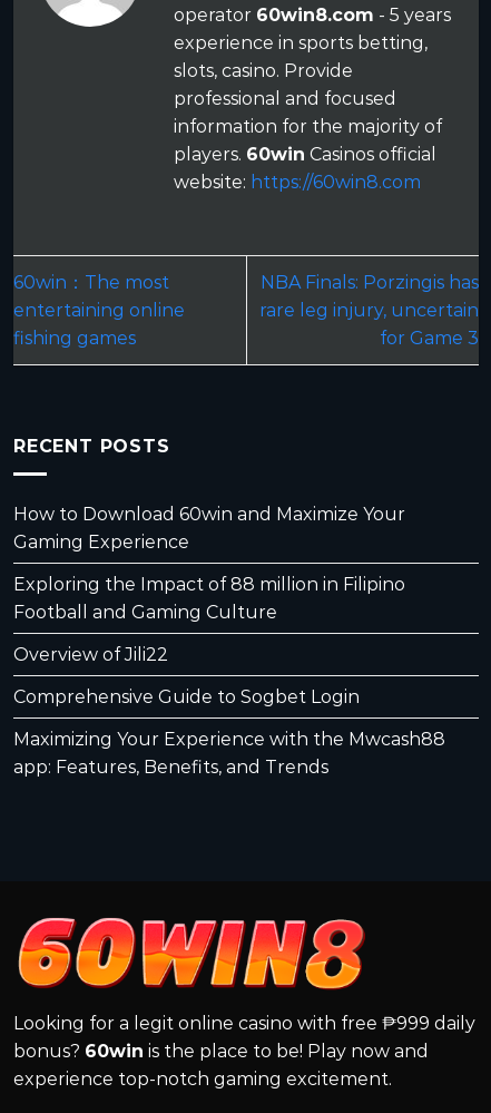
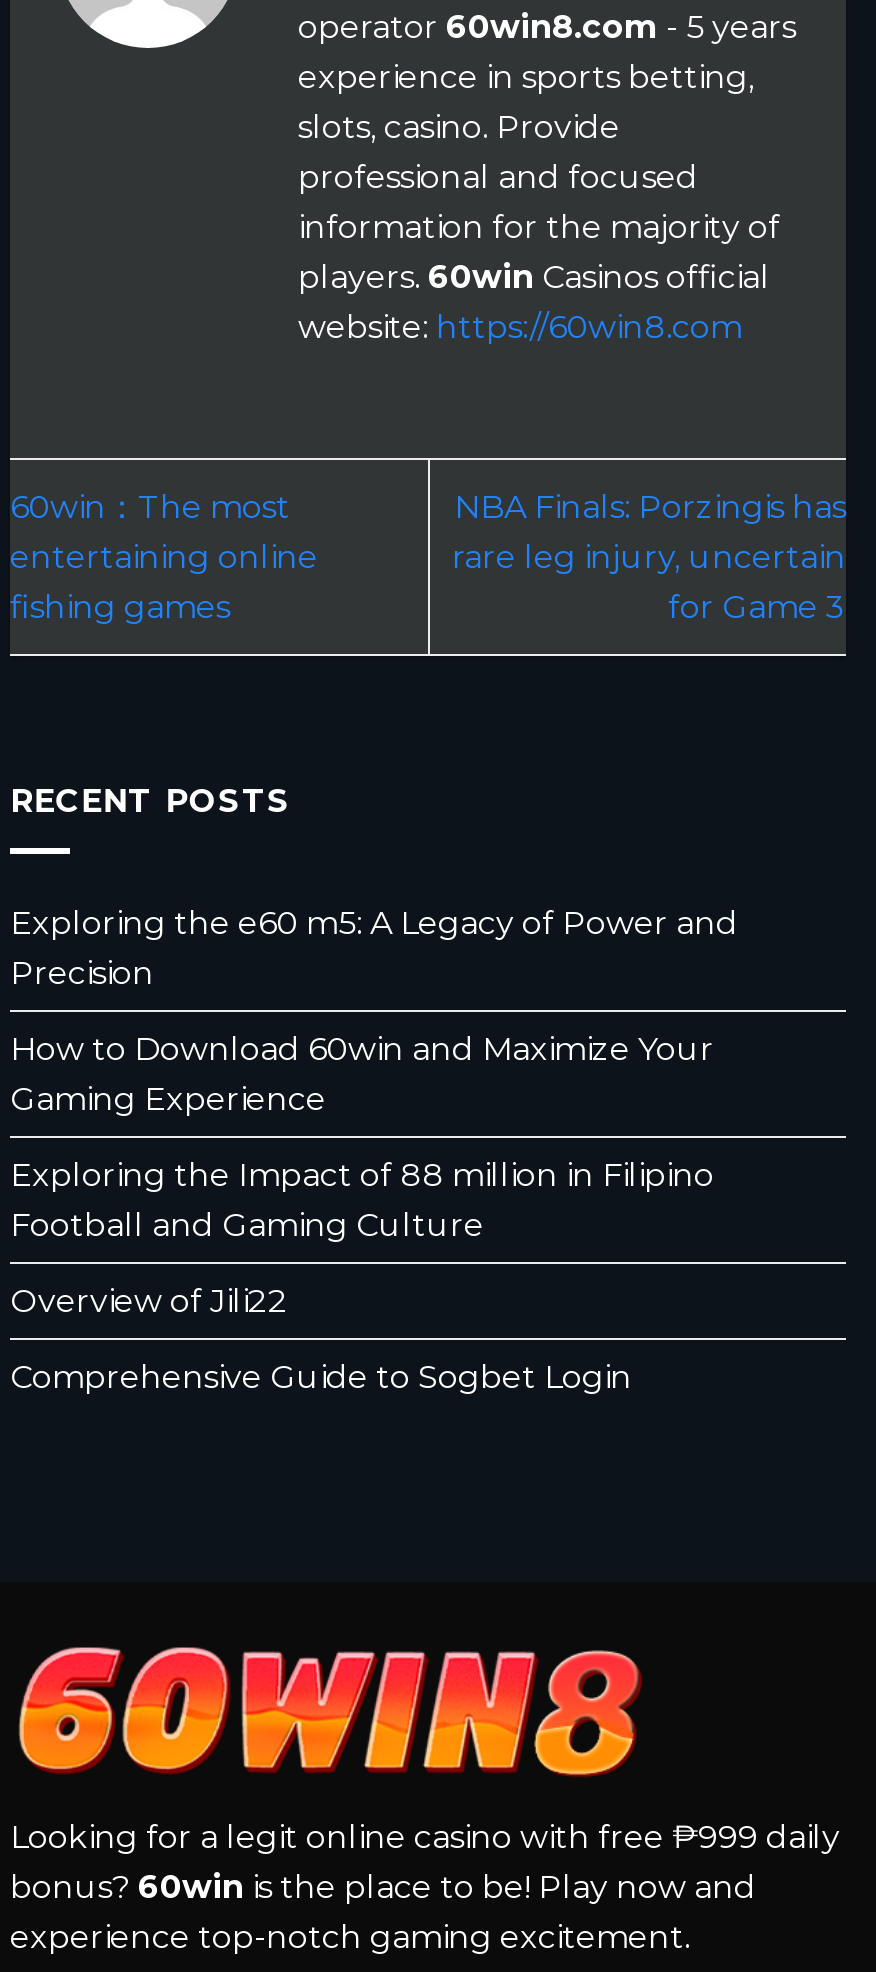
none -> [10,904,738,992] Exploring the e60 m5: A Legacy of Power and | Precision
moved [13,503,405,707] -> [10,1030,714,1396]: How to Download 60win and Maximize Your | Gaming Experience | Exploring the Impact of 88 million in Filipino | Football and Gaming Culture | Overview of Jili22 | Comprehensive Guide to Sogbet Login
[13,729,445,778] Maximizing Your Experience with the Mwcash88 | app: Features, Benefits, and Trends -> none

